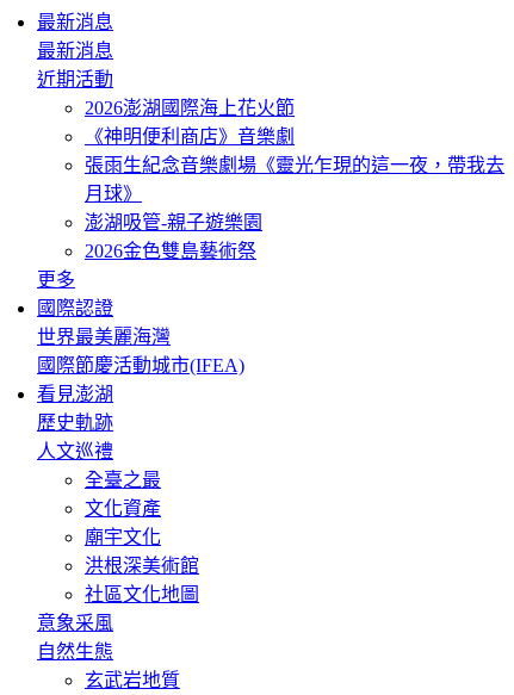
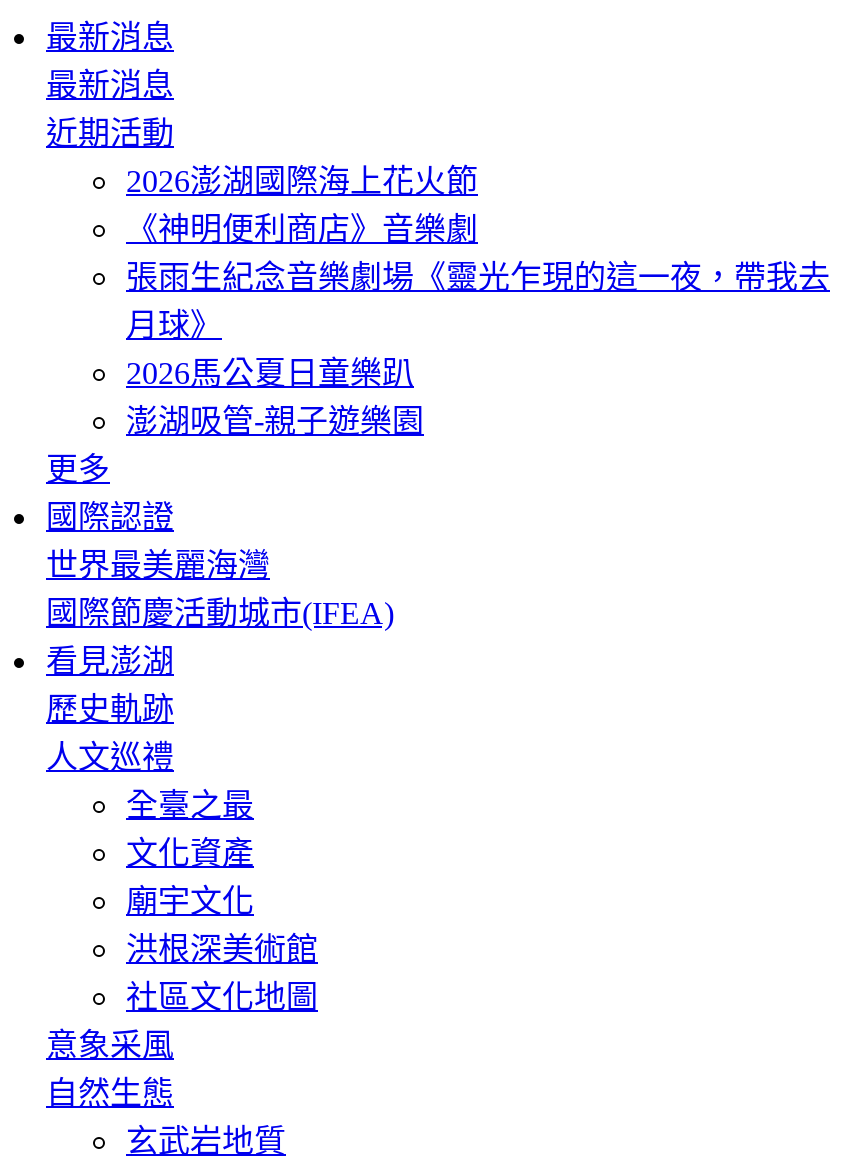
none -> [126,356,414,390] 2026馬公夏日童樂趴
moved [85,212,262,232] -> [126,404,424,438]: 澎湖吸管-親子遊樂園
[85,241,256,261] 2026金色雙島藝術祭 -> none

